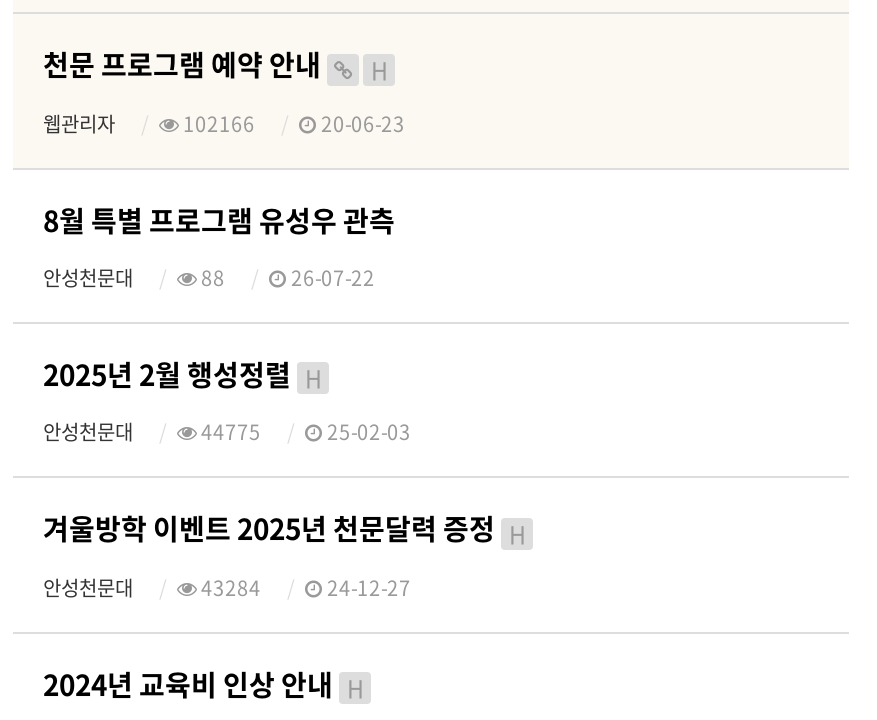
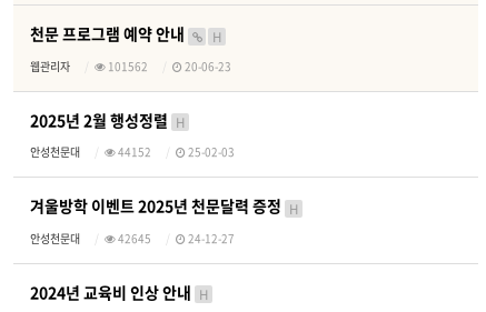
[179,108,255,138] 102166 -> [106,58,148,74] 101562
[43,200,395,292] 8월 특별 프로그램 유성우 관측 | 안성천문대 | 88 | 26-07-22 -> none
[197,417,261,447] 44775 -> [116,144,151,160] 44152
[197,572,261,602] 43284 -> [116,230,151,246] 42645

